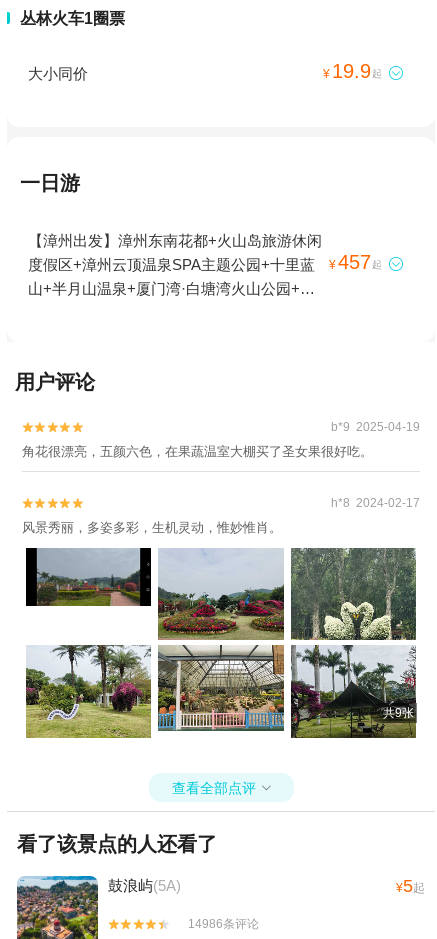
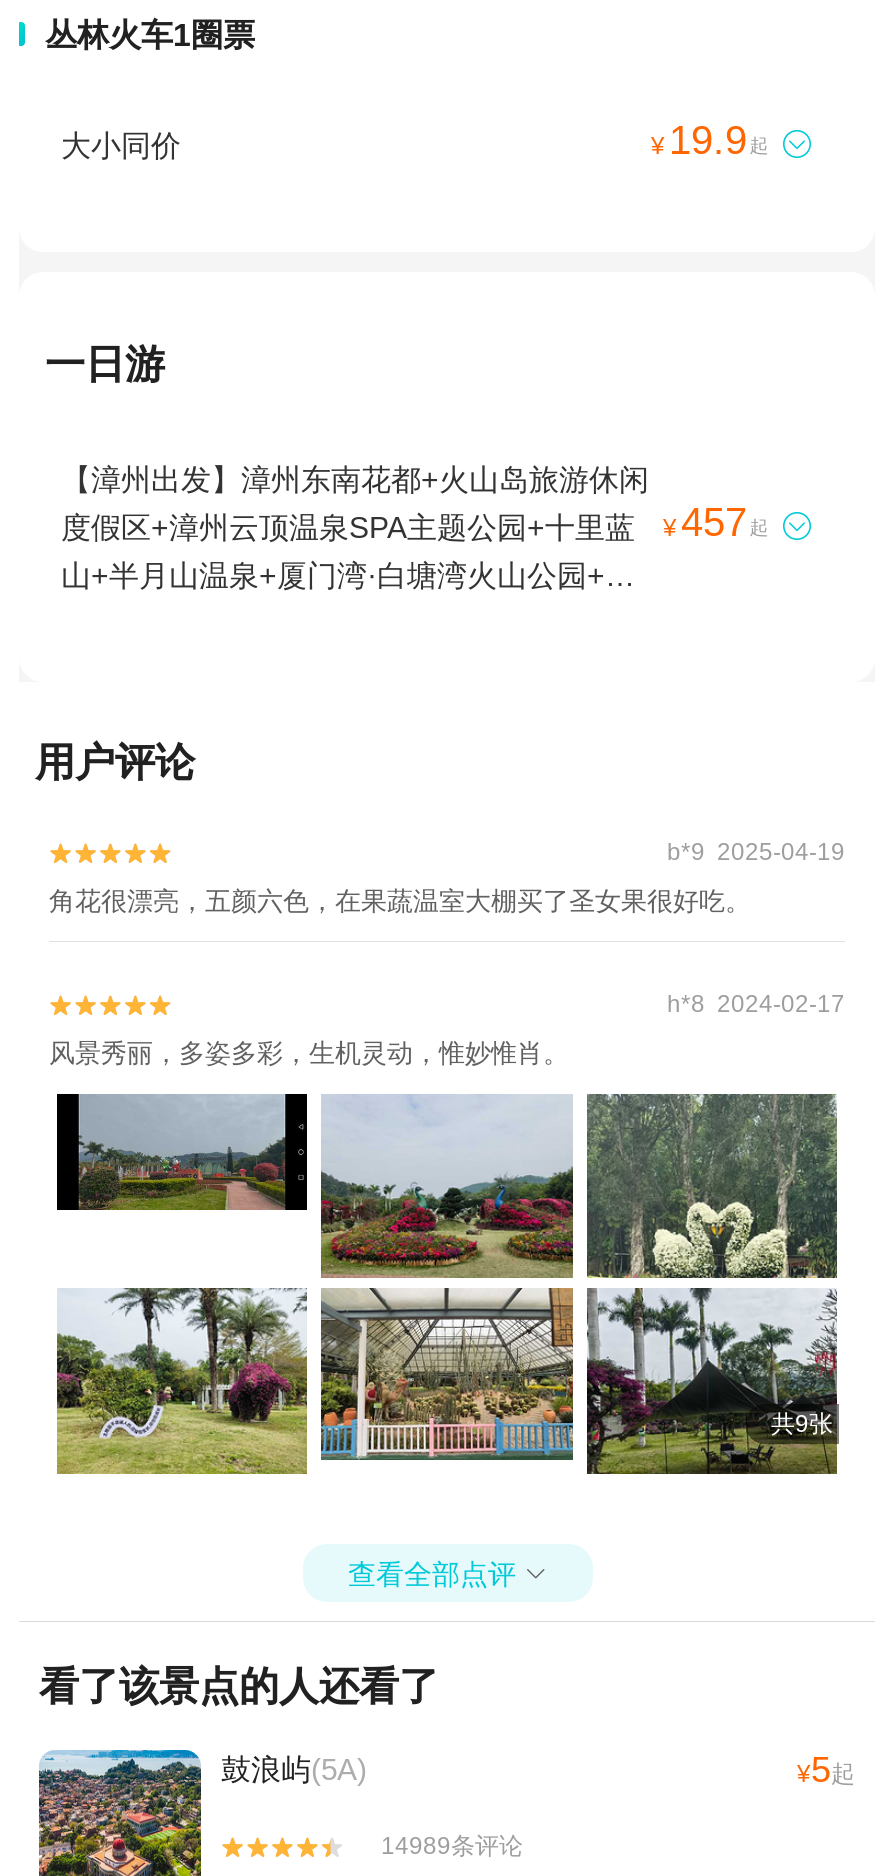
[188,917,259,931] 14986条评论 -> [381,1833,523,1861] 14989条评论

